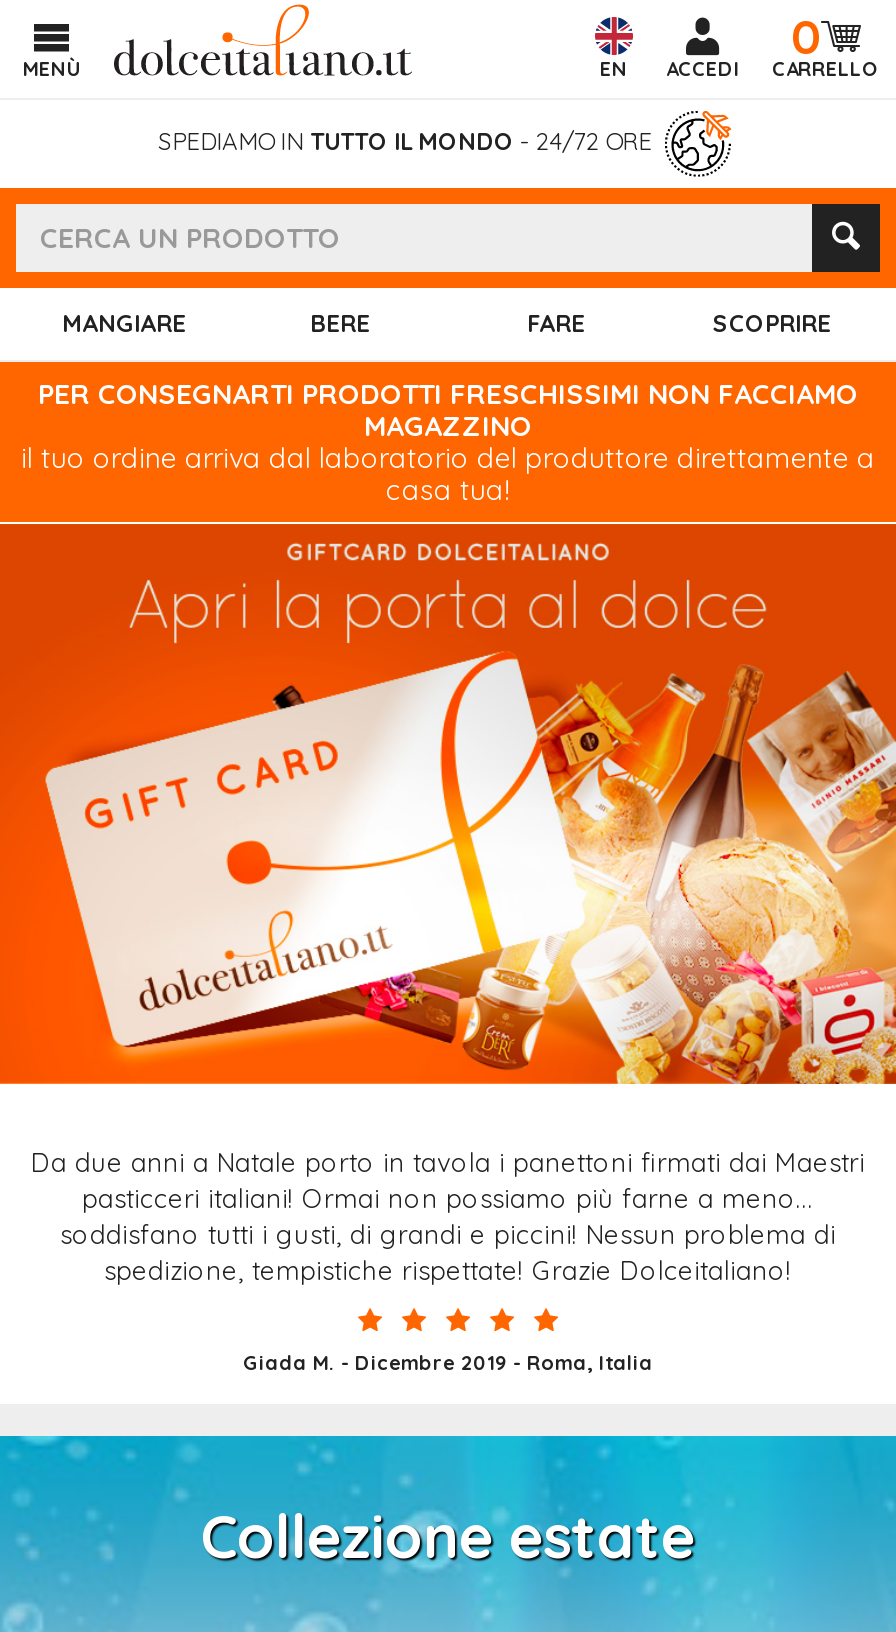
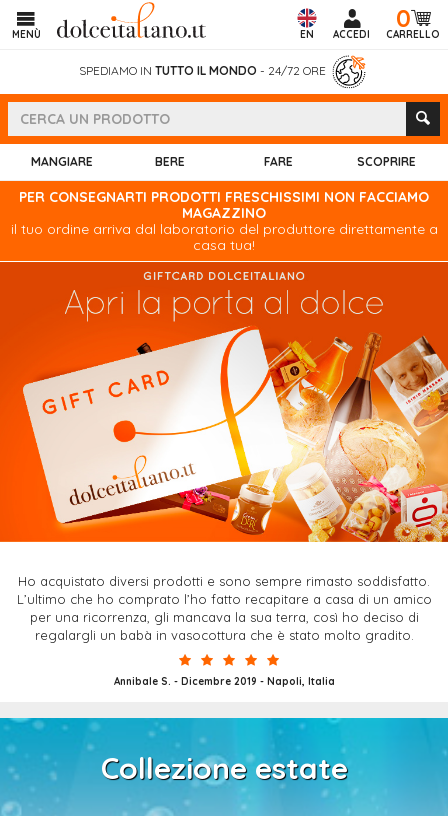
[31,1146,865,1286] Da due anni a Natale porto in tavola i panettoni firmati dai Maestri | pasticceri italiani! Ormai non possiamo più farne a meno... | soddisfano tutti i gusti, di grandi e piccini! Nessun problema di | spedizione, tempistiche rispettate! Grazie Dolceitaliano! -> [16,573,431,643] Ho acquistato diversi prodotti e sono sempre rimasto soddisfatto. | L’ultimo che ho comprato l’ho fatto recapitare a casa di un amico | per una ricorrenza, gli mancava la sua terra, così ho deciso di | regalargli un babà in vasocottura che è stato molto gradito.
[243,1350,653,1376] Giada M. - Dicembre 2019 - Roma, Italia -> [113,675,334,688] Annibale S. - Dicembre 2019 - Napoli, Italia

